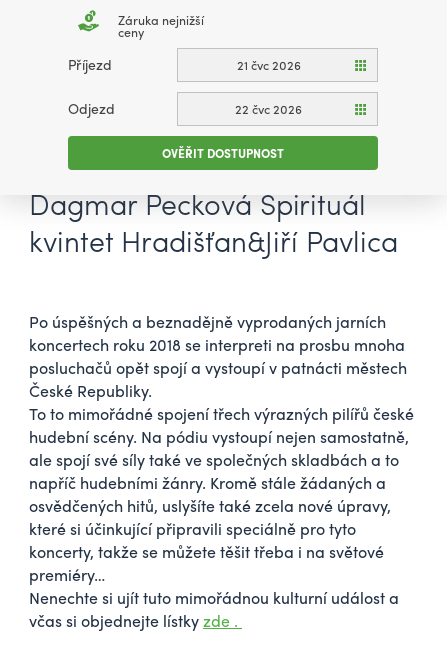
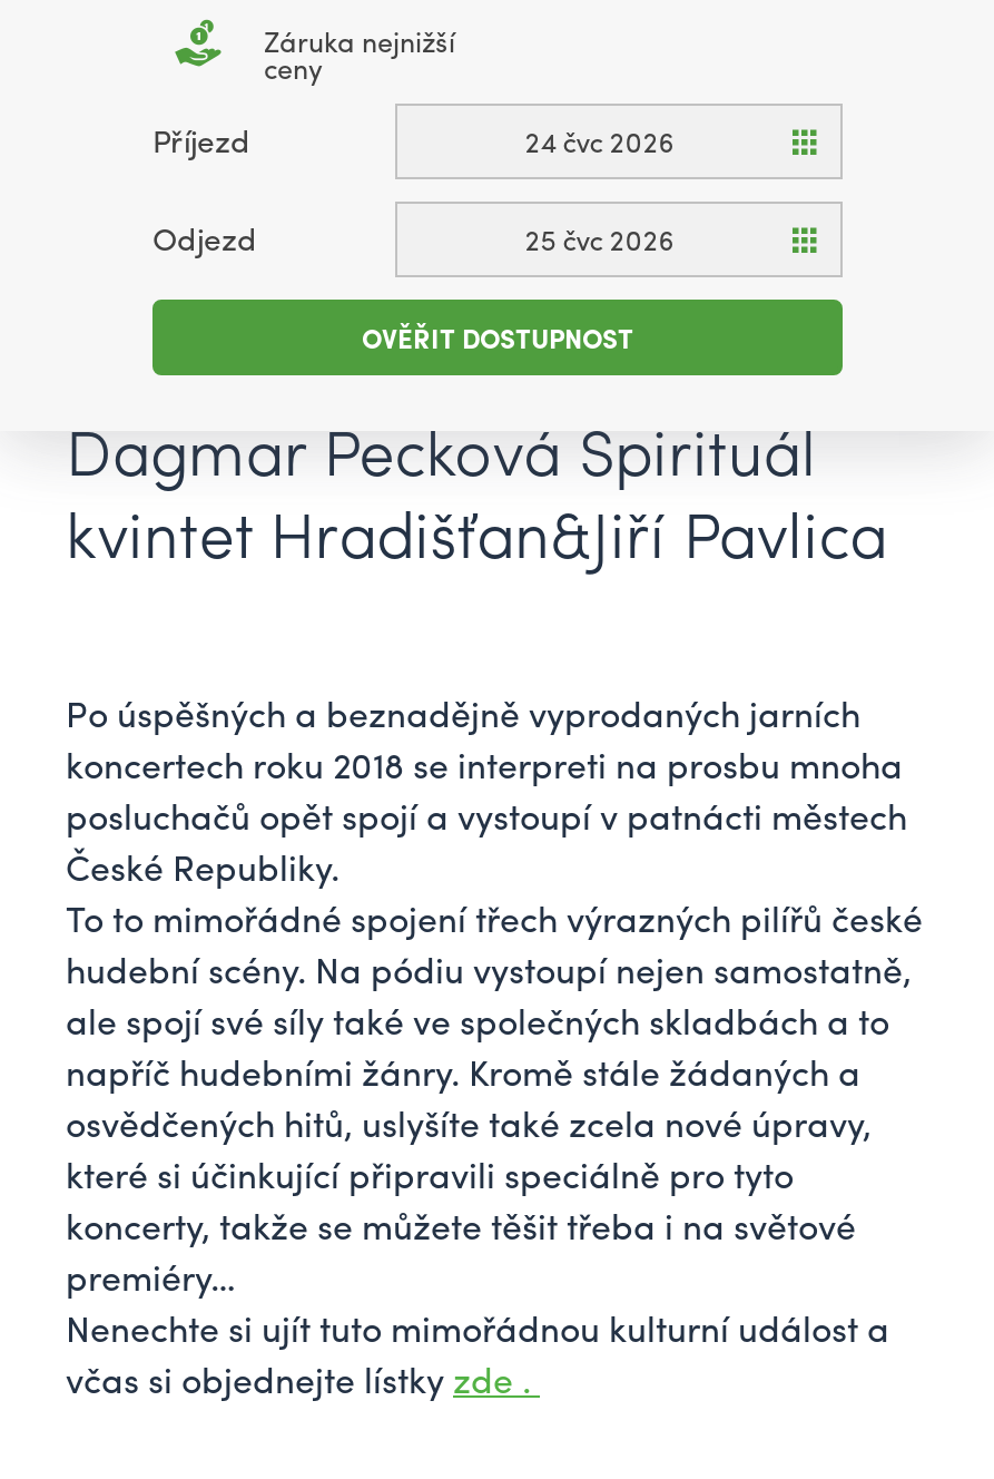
[237,56,301,74] 21 čvc 2026 -> [525,121,674,161] 24 čvc 2026
[235,100,302,118] 22 čvc 2026 -> [525,219,674,259] 25 čvc 2026

